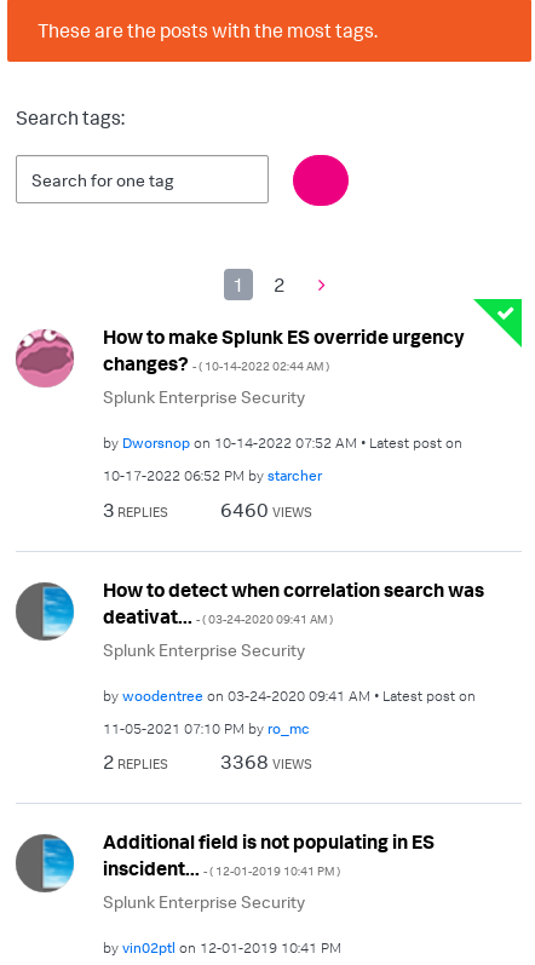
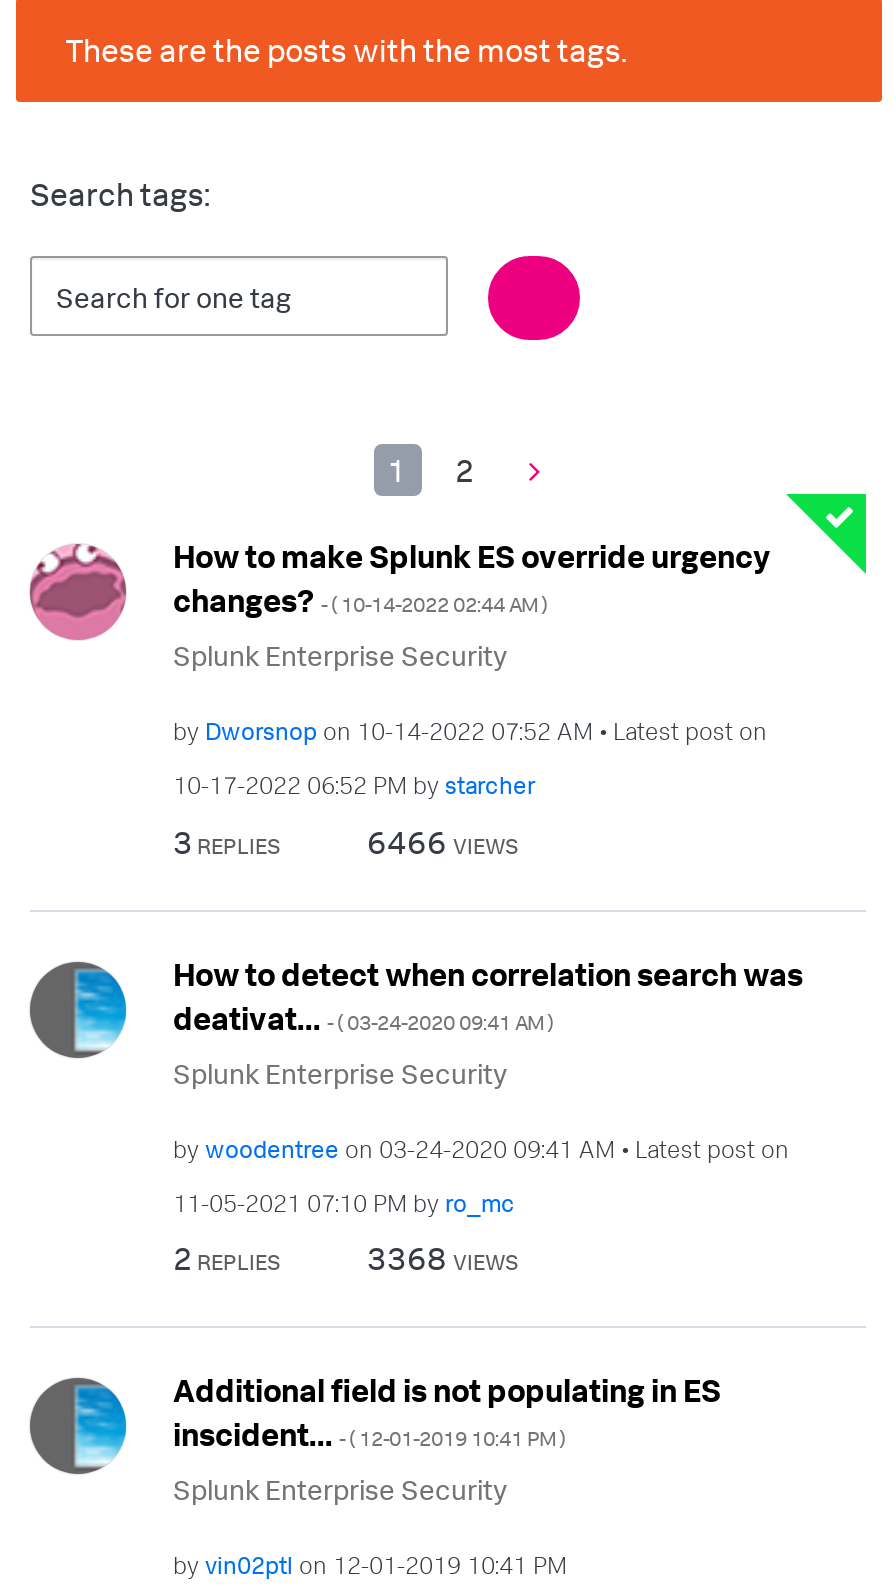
[220,497,312,521] 6460 VIEWS -> [367,821,519,861] 6466 VIEWS

